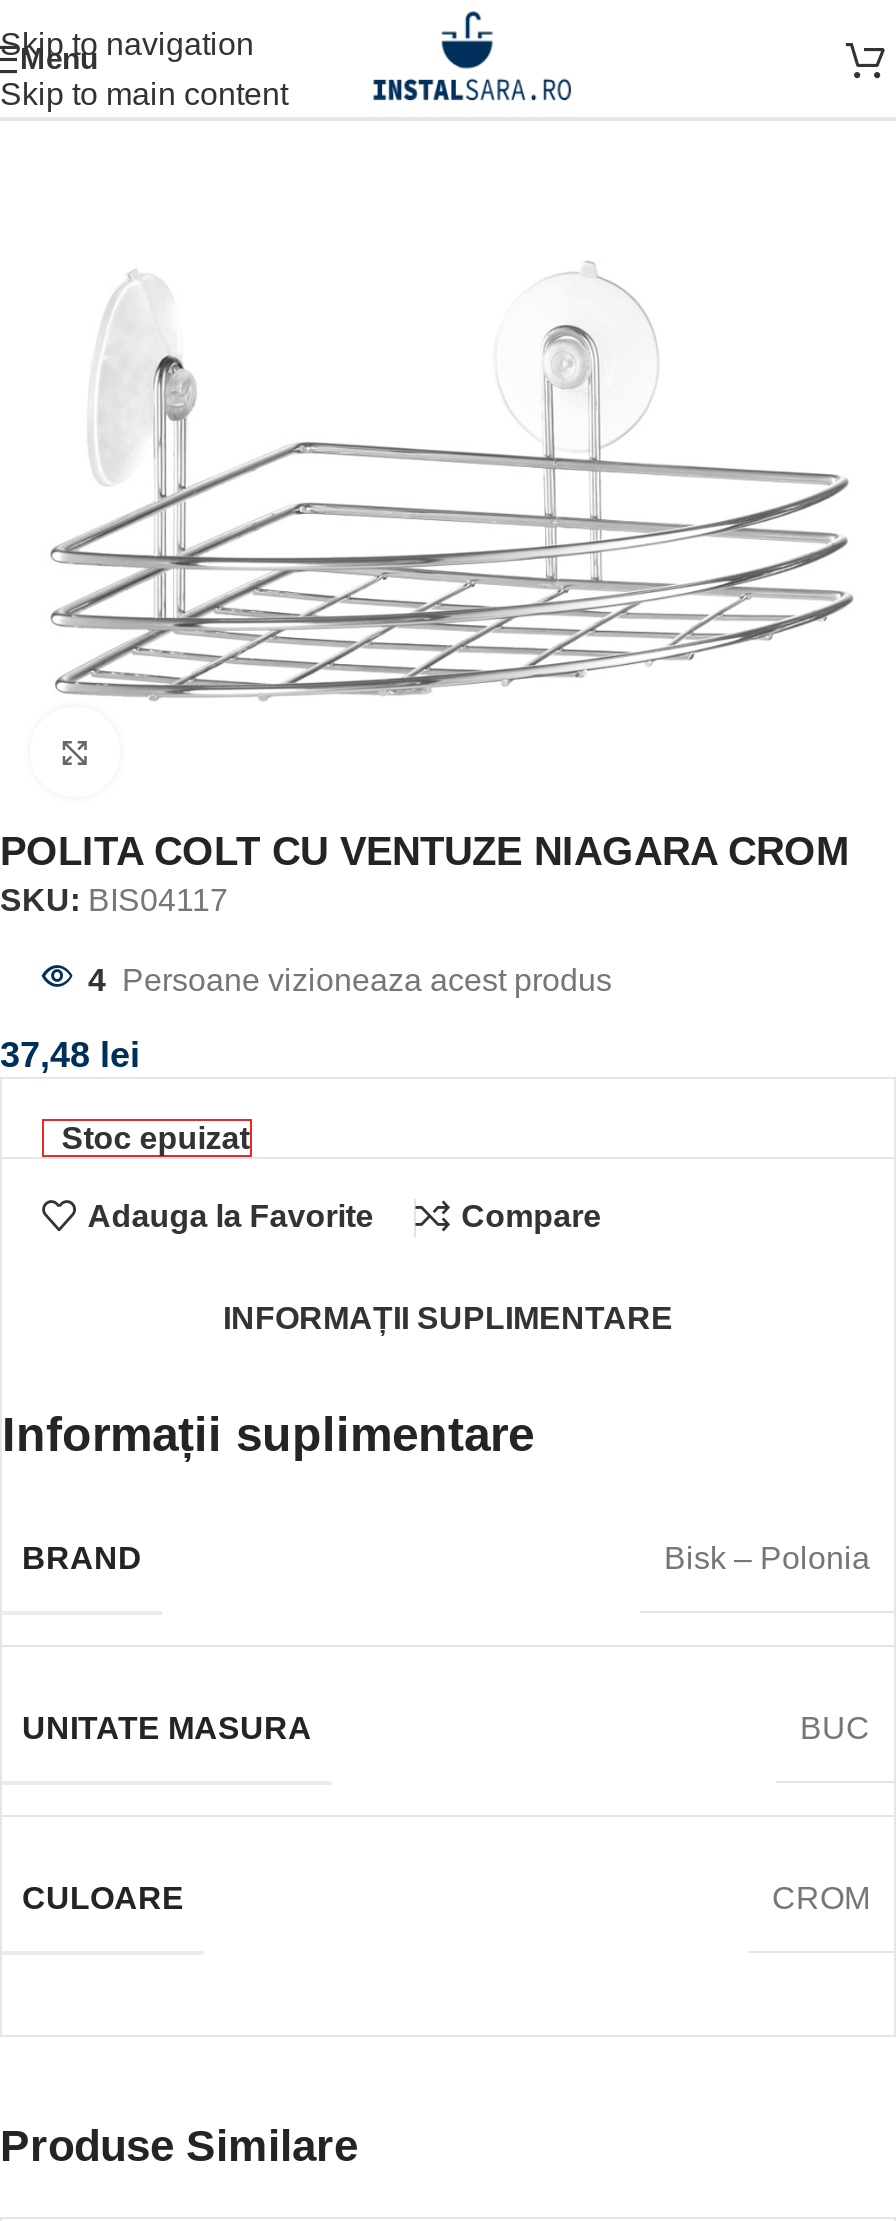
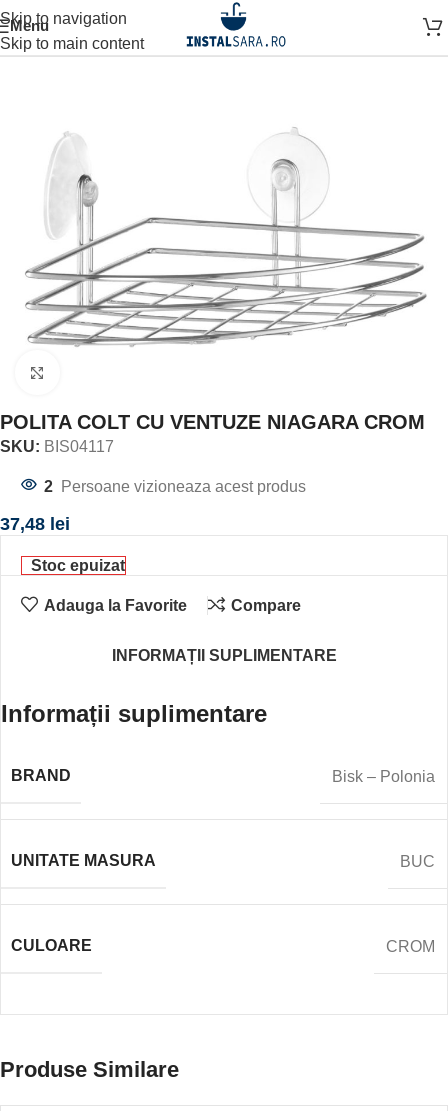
[88,963,612,997] 4 Persoane vizioneaza acest produs -> [44,478,306,495] 2 Persoane vizioneaza acest produs

